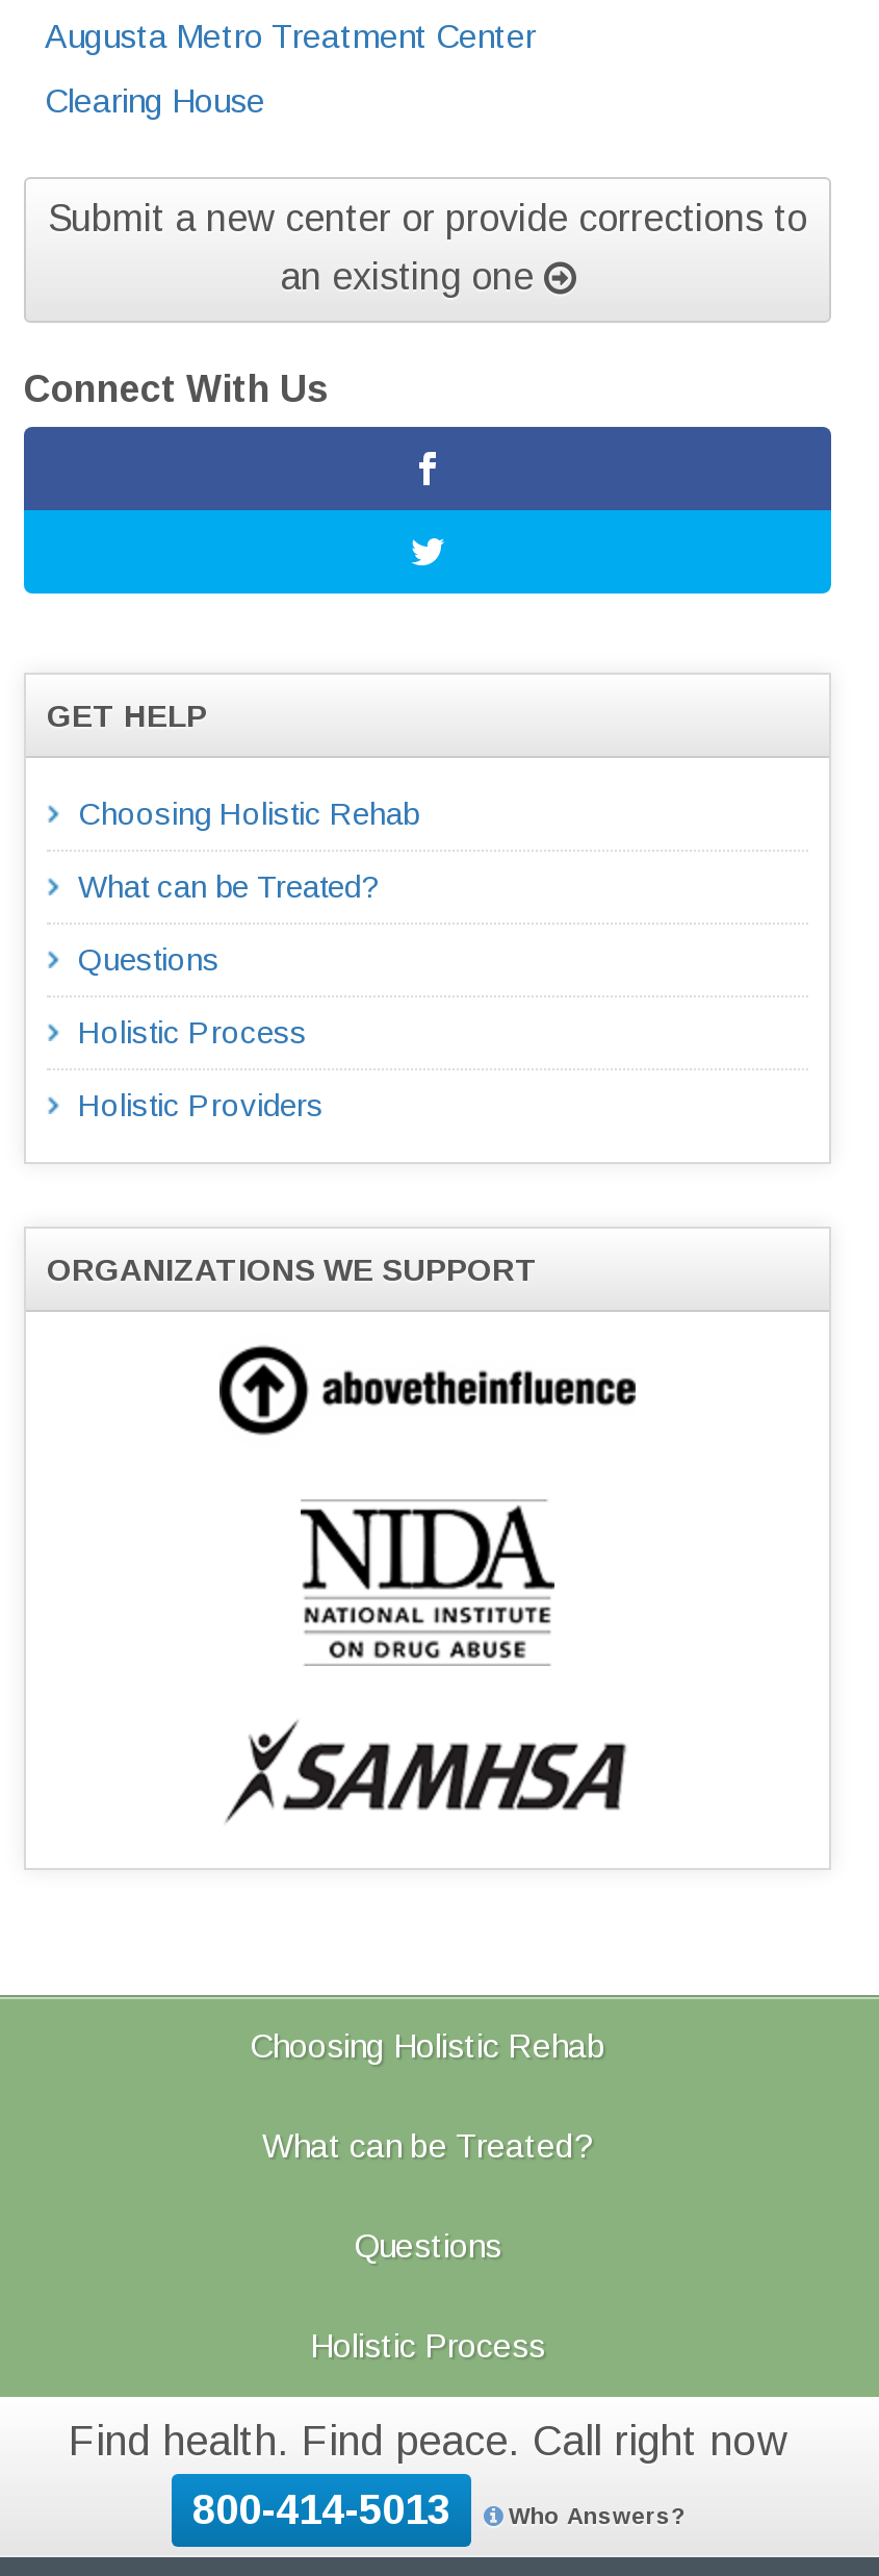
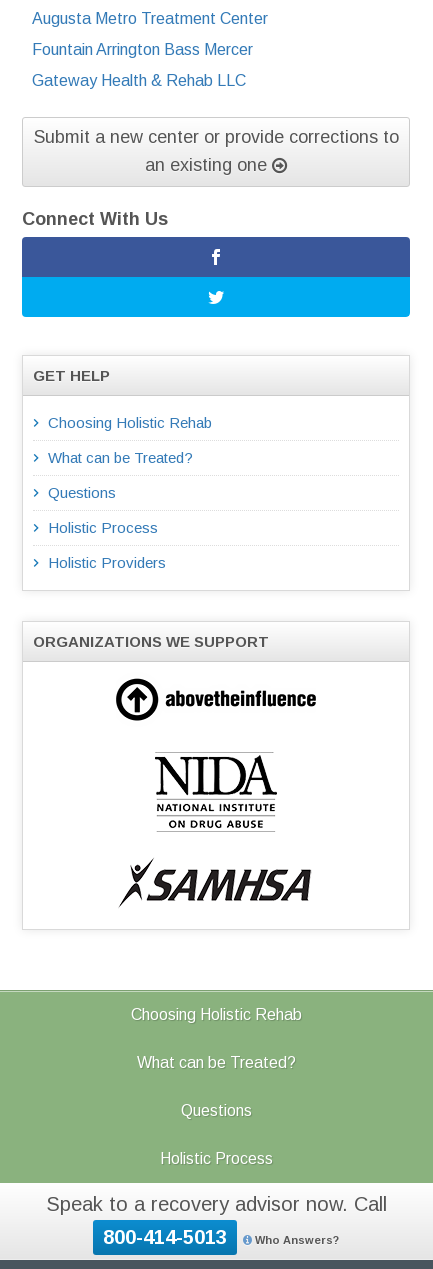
[45,82,265,118] Clearing House -> [32,41,253,89] Fountain Arrington Bass Mercer | Gateway Health & Rehab LLC
[69,2417,786,2463] Find health. Find peace. Call right now -> [45,1193,386,1215] Speak to a recovery advisor now. Call

